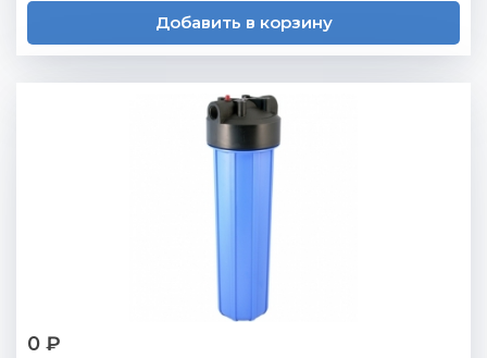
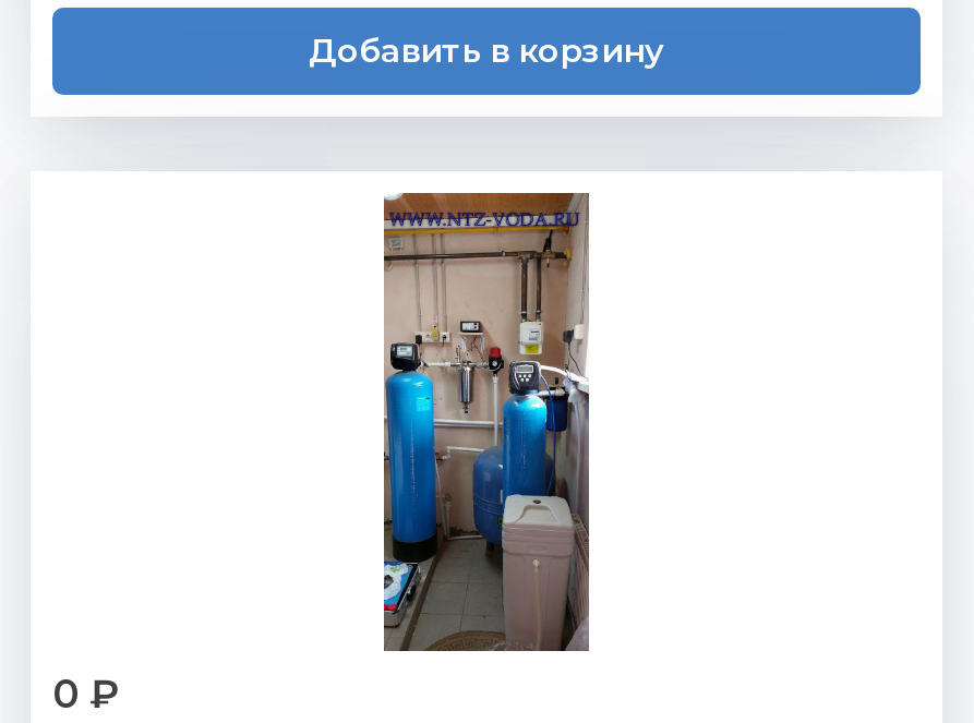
[192,94,295,322] [image] -> [382,191,591,653] [image]

